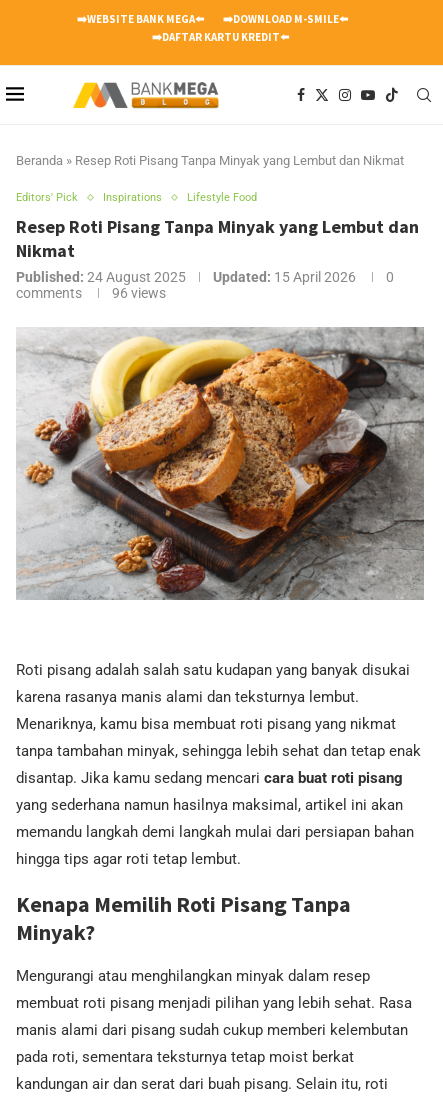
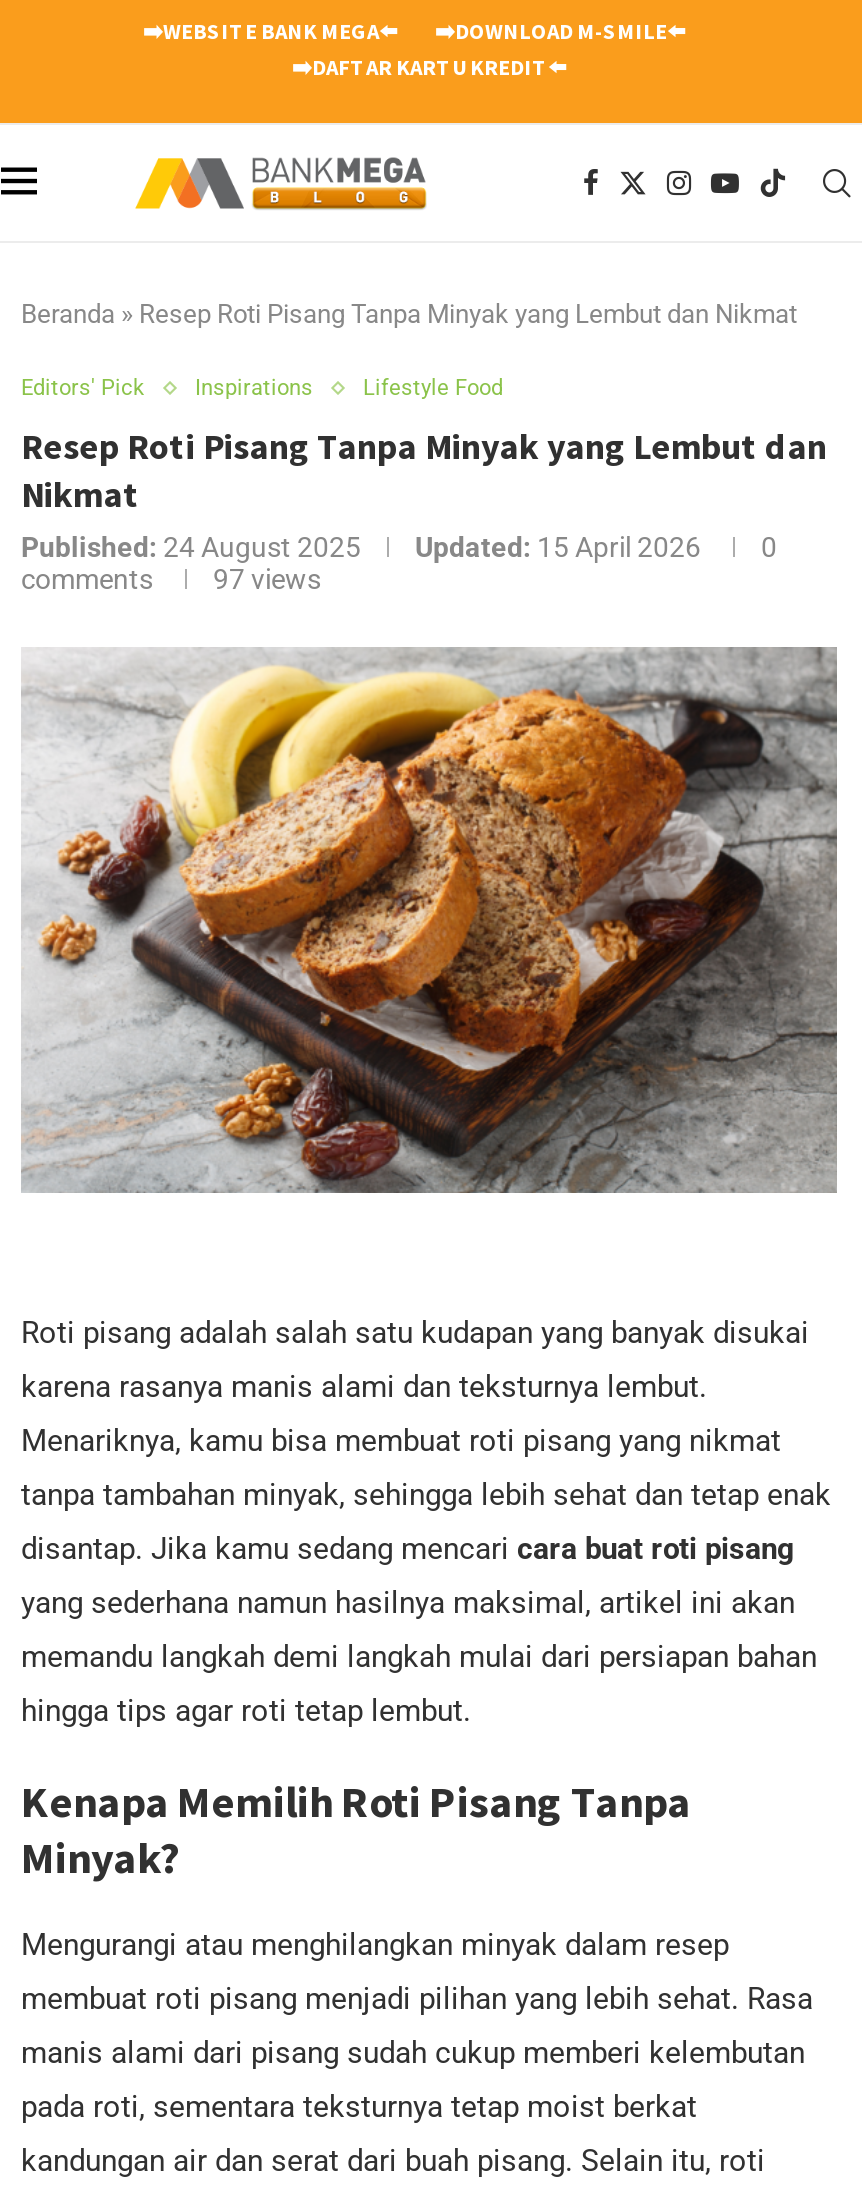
[16,285,166,301] comments 96views -> [21,563,321,595] comments 97views

